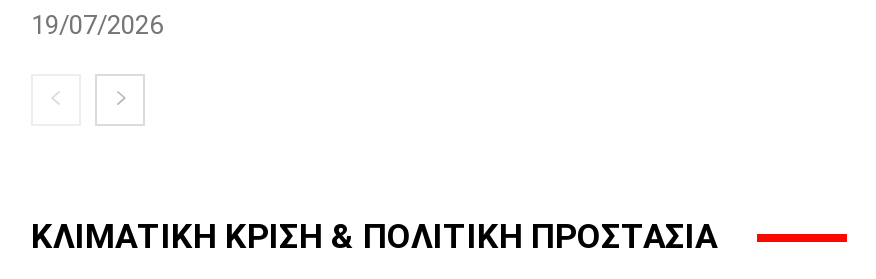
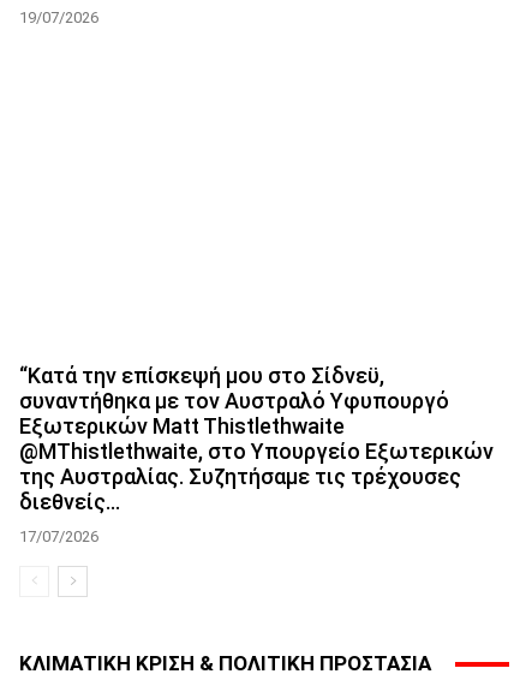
none -> [19,363,494,546] “Κατά την επίσκεψή μου στο Σίδνεϋ, | συναντήθηκα με τον Αυστραλό Υφυπουργό | Εξωτερικών Matt Thistlethwaite | @MThistlethwaite, στο Υπουργείο Εξωτερικών | της Αυστραλίας. Συζητήσαμε τις τρέχουσες | διεθνείς... | 17/07/2026

